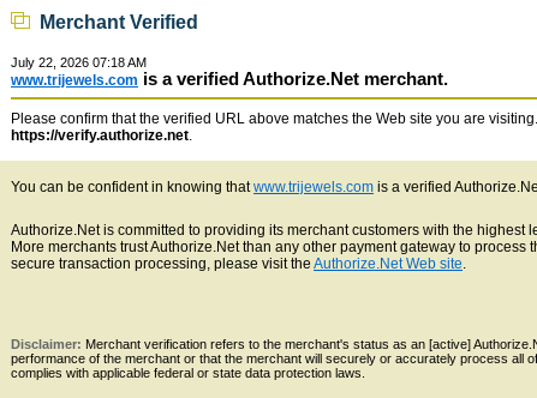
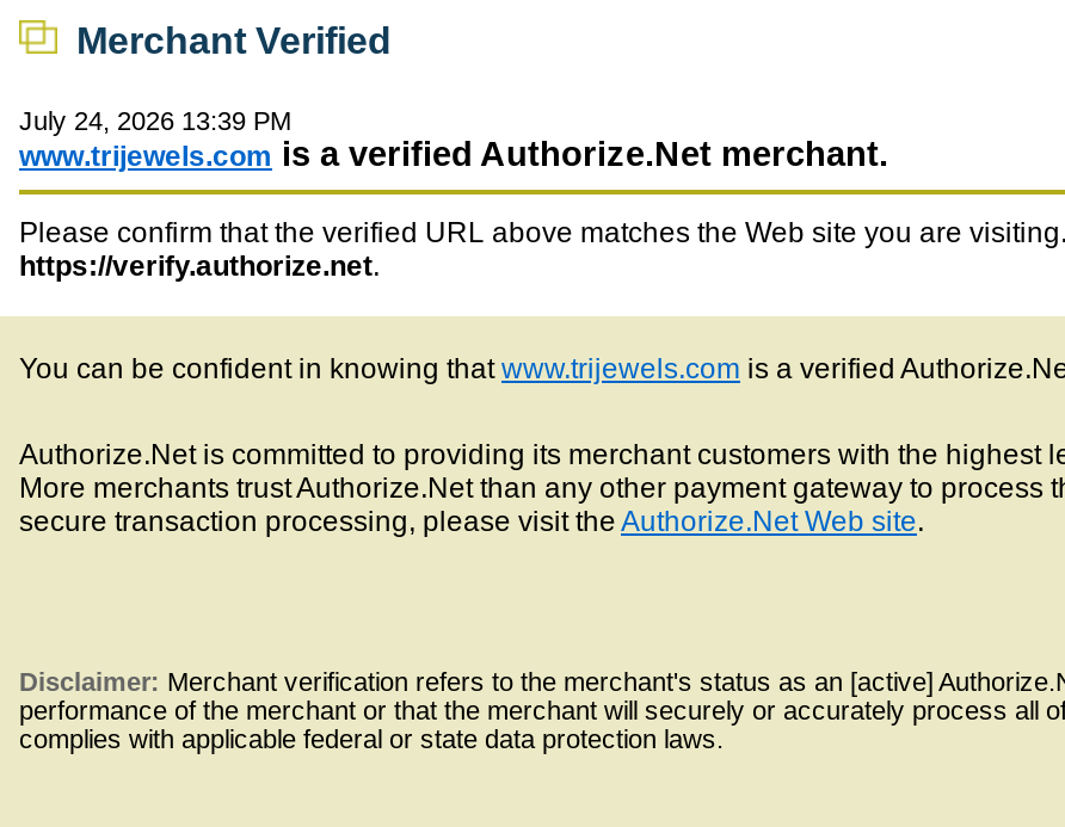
[11,55,147,70] July 22, 2026 07:18 AM -> [19,106,291,135] July 24, 2026 13:39 PM

